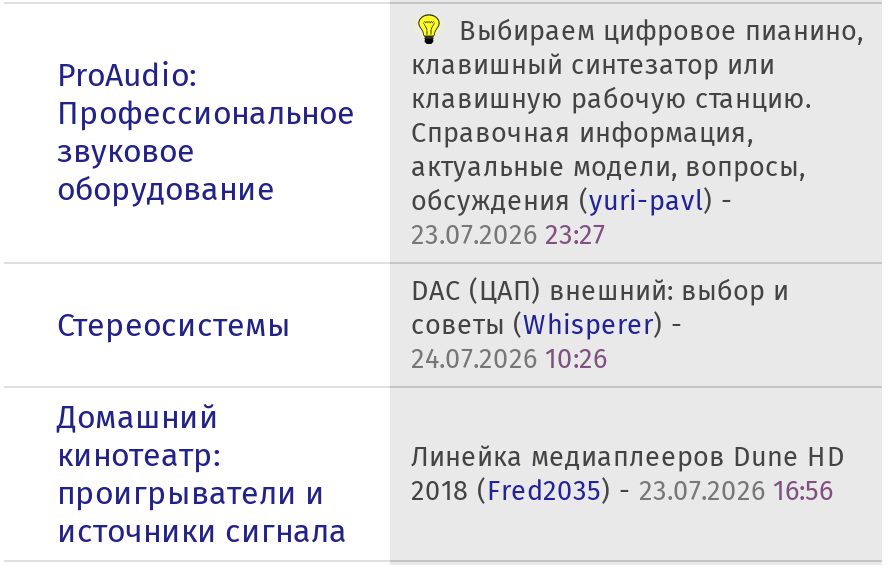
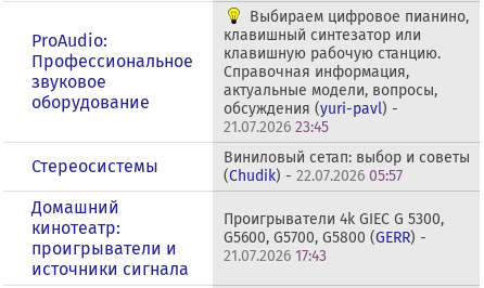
[411,218,605,252] 23.07.2026 23:27 -> [224,118,329,136] 21.07.2026 23:45
[411,274,789,376] DAC (ЦАП) внешний: выбор и | советы (Whisperer) - | 24.07.2026 10:26 -> [224,148,470,185] Виниловый сетап: выбор и советы | (Chudik) - 22.07.2026 05:57
[411,440,845,508] Линейка медиаплееров Dune HD | 2018 (Fred2035) - 23.07.2026 16:56 -> [224,210,444,265] Проигрыватели 4k GIEC G 5300, | G5600, G5700, G5800 (GERR) - | 21.07.2026 17:43

